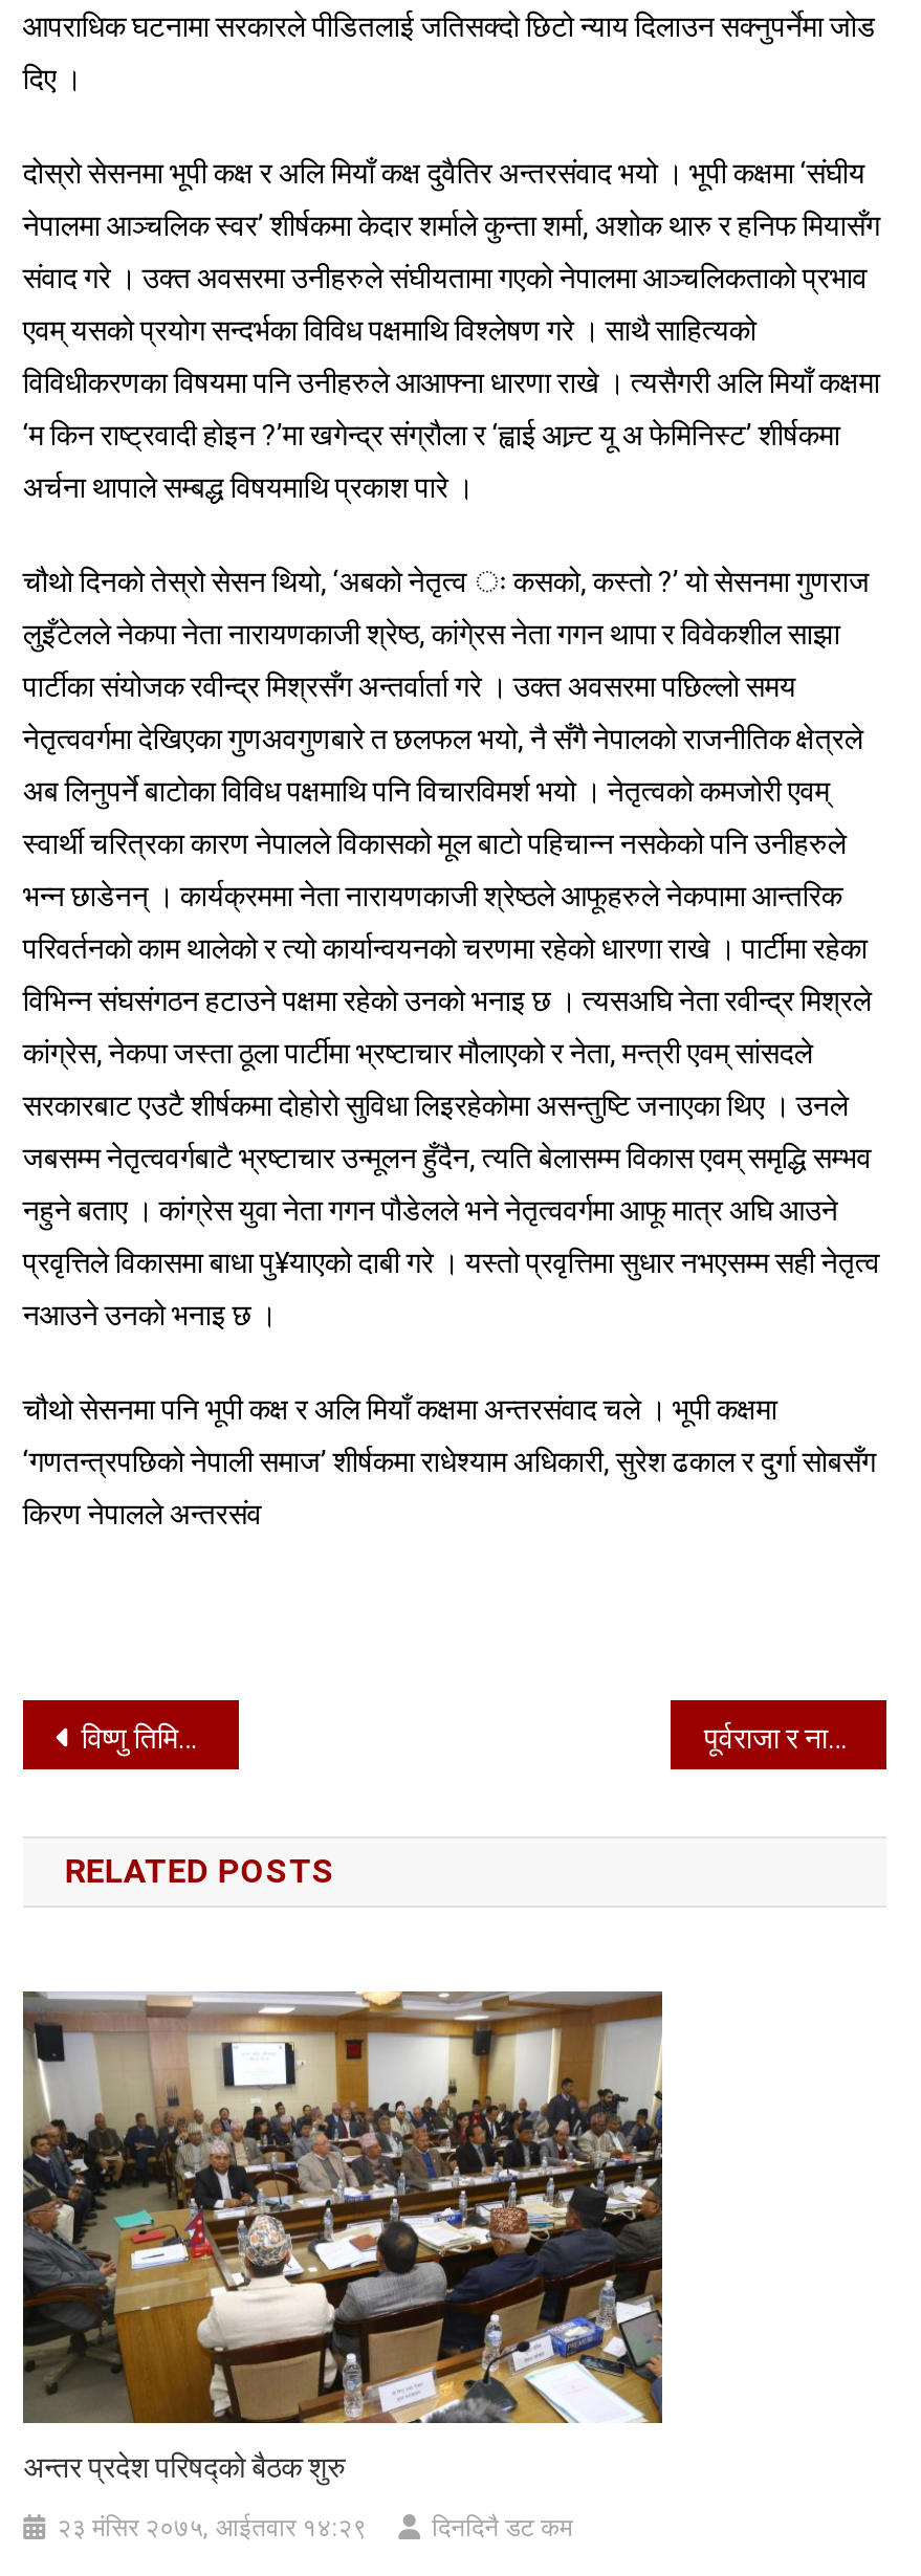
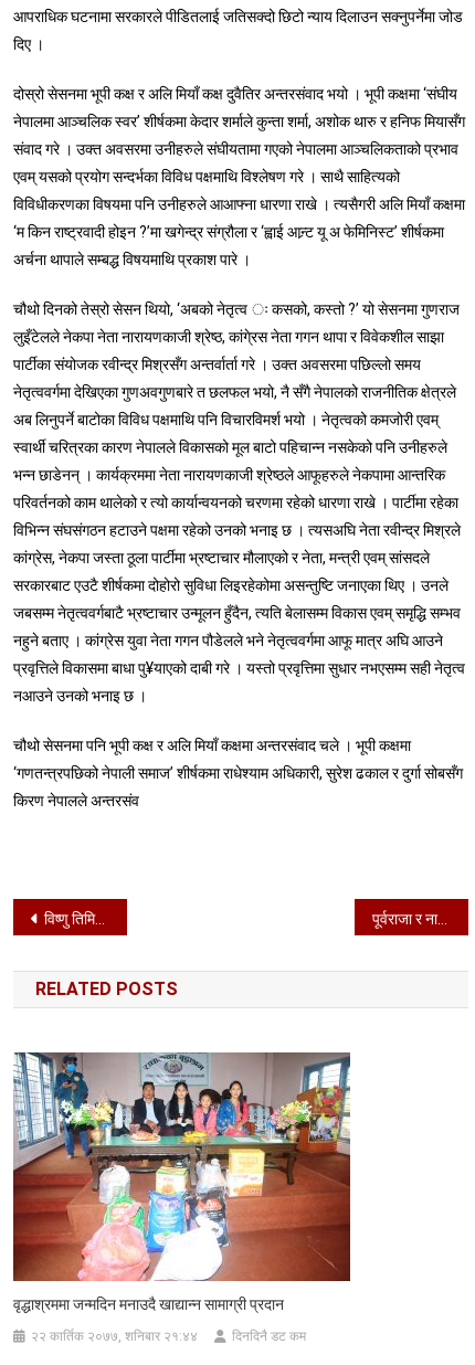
[21,1990,664,2484] [image] | अन्तर प्रदेश परिषद्को बैठक शुरु -> [13,1051,351,1313] [image] | वृद्धाश्रममा जन्मदिन मनाउदै खाद्यान्न सामाग्री प्रदान
[57,2514,367,2543] २३ मंसिर २०७५, आईतवार १४:२९ -> [31,1328,198,1344] २२ कार्तिक २०७७, शनिबार २१:४४

